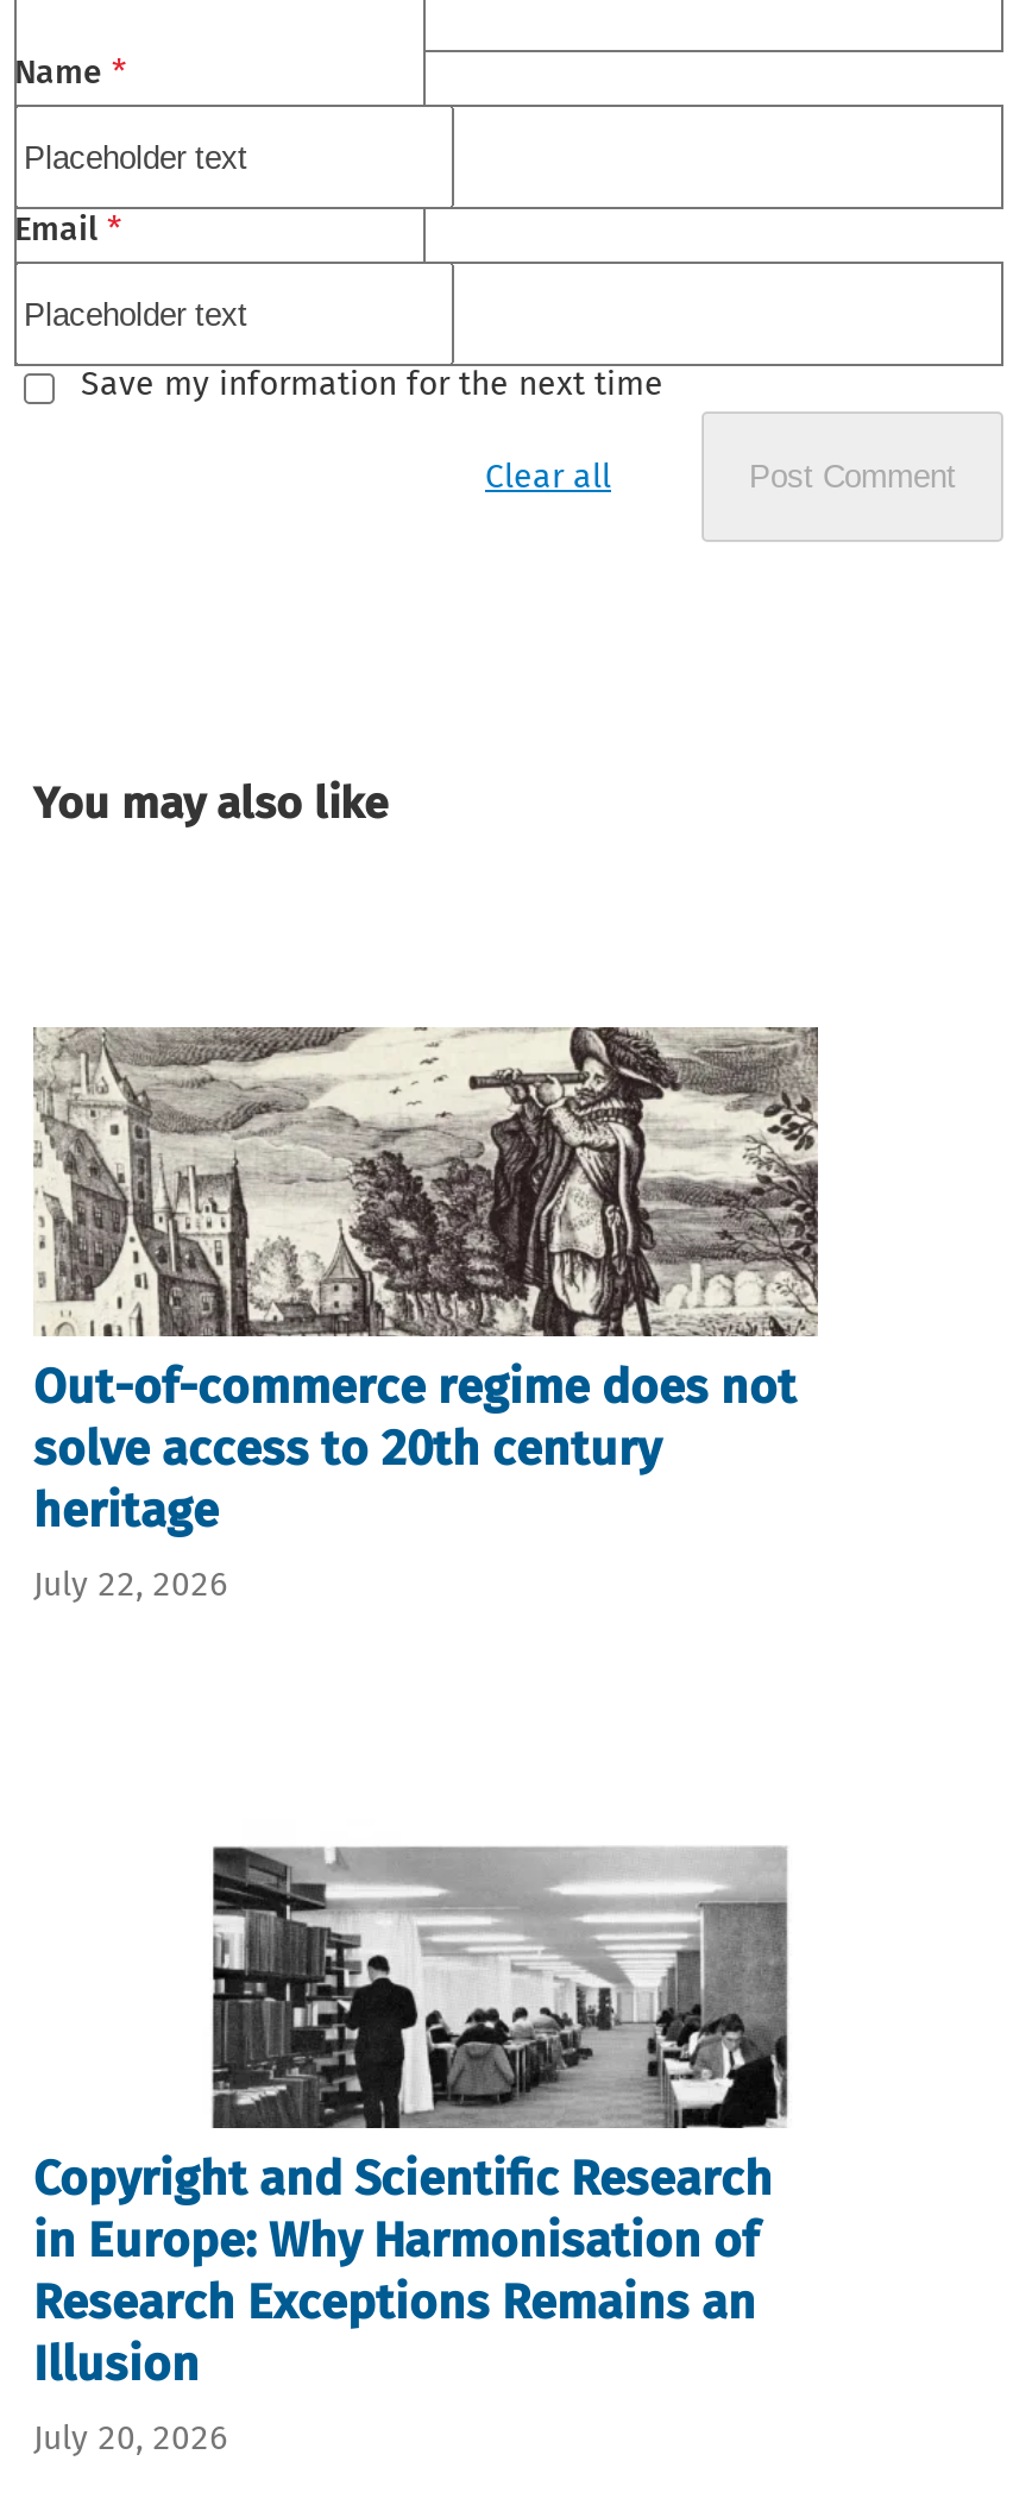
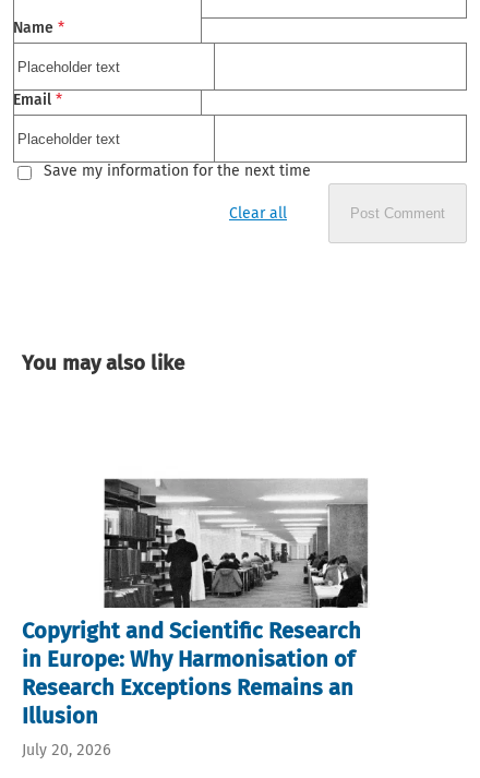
[31,1025,820,1605] [image] | Out-of-commerce regime does not | solve access to 20th century | heritage | July 22, 2026 -> none

